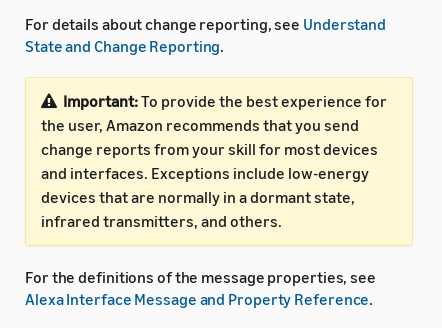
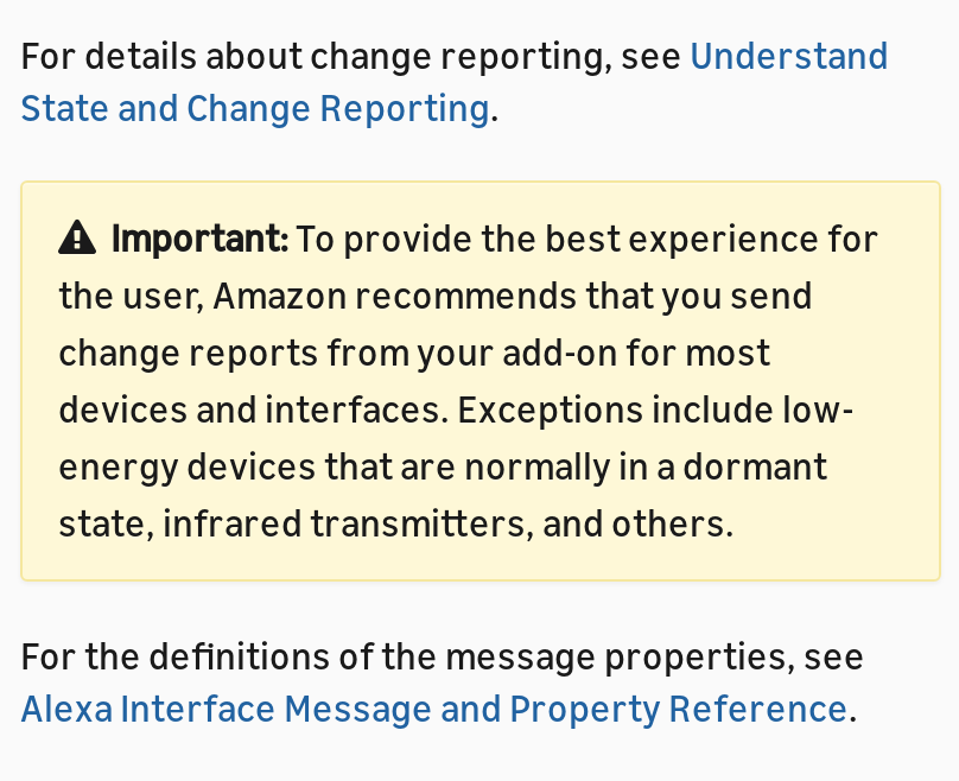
[41,139,378,231] change reports from your skill for most devices | and interfaces. Exceptions include low-energy | devices that are normally in a dormant state, | infrared transmitters, and others. -> [58,328,853,546] change reports from your add-on for most | devices and interfaces. Exceptions include low- | energy devices that are normally in a dormant | state, infrared transmitters, and others.

